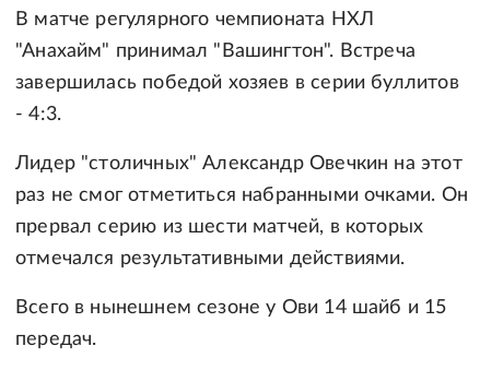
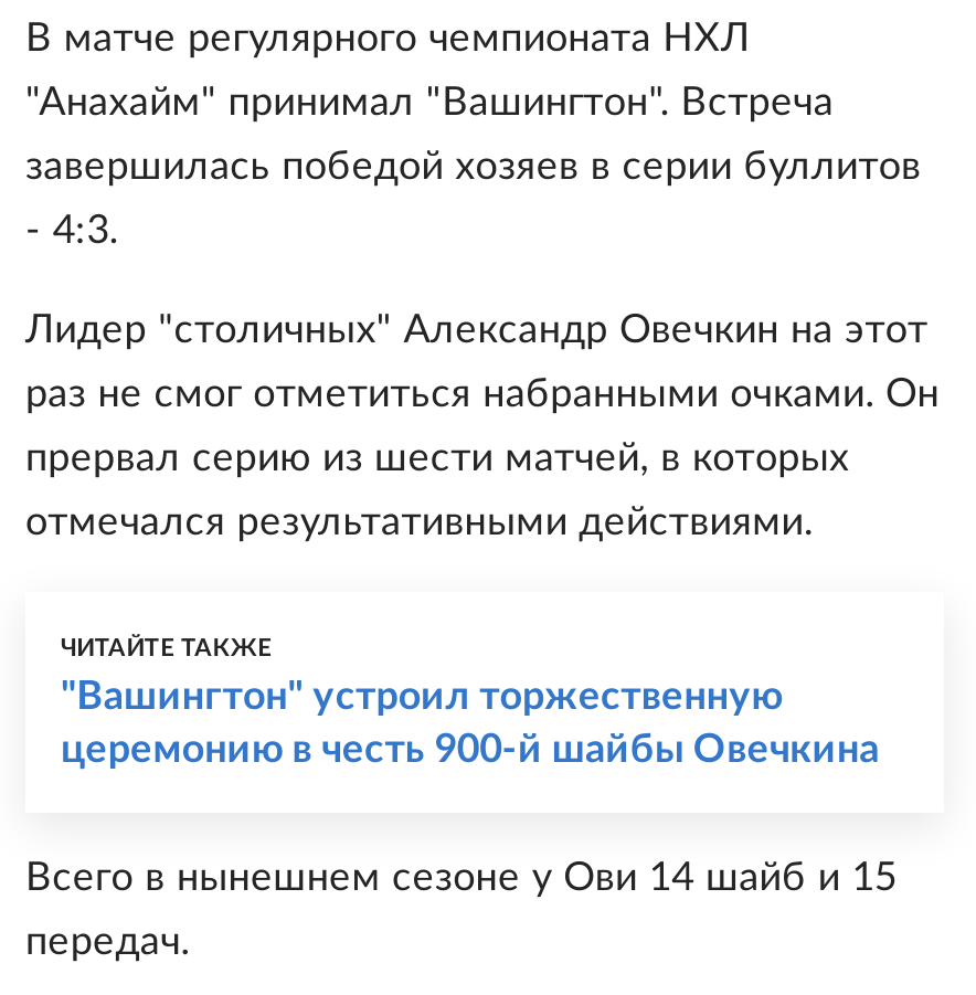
none -> [61,636,880,771] ЧИТАЙТЕ ТАКЖЕ | "Вашингтон" устроил торжественную | церемонию в честь 900-й шайбы Овечкина

